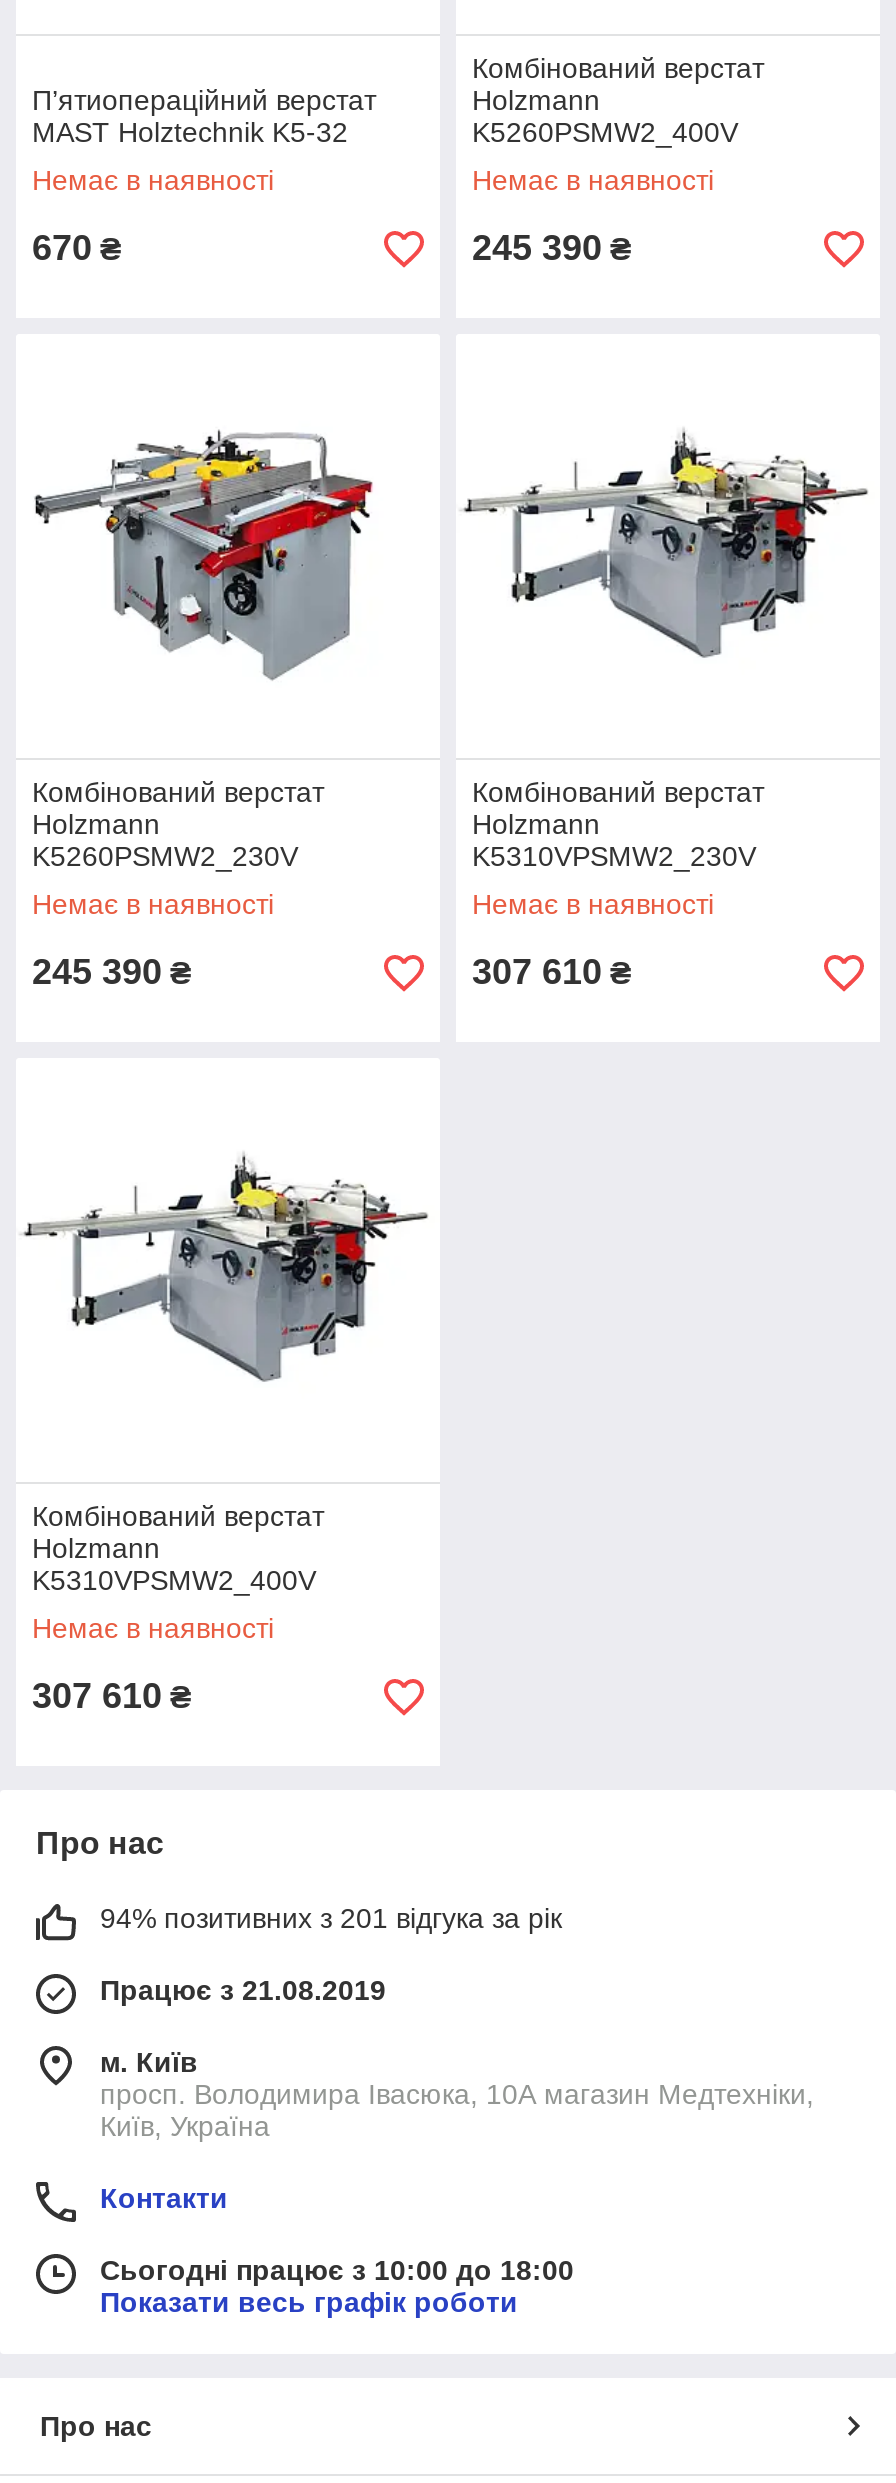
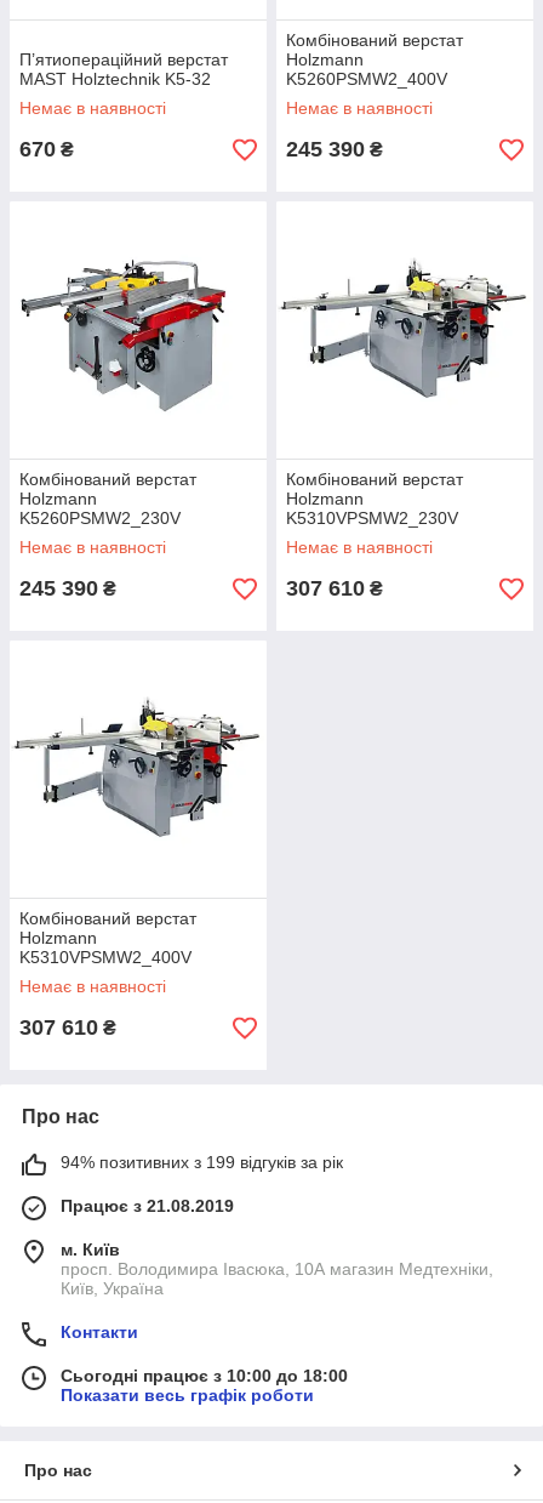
[100,1902,562,1934] 94% позитивних з 201 відгука за рік -> [61,1152,343,1172] 94% позитивних з 199 відгуків за рік

